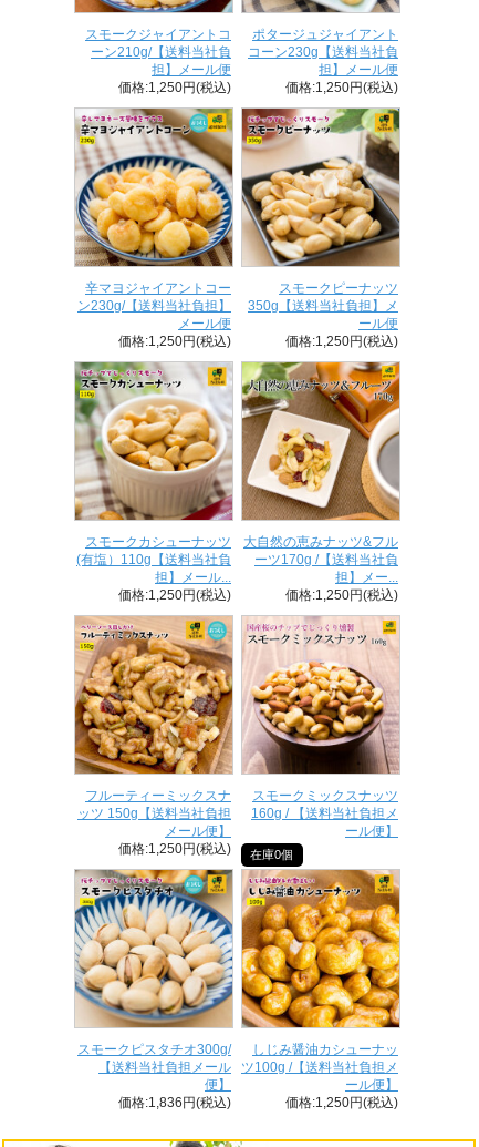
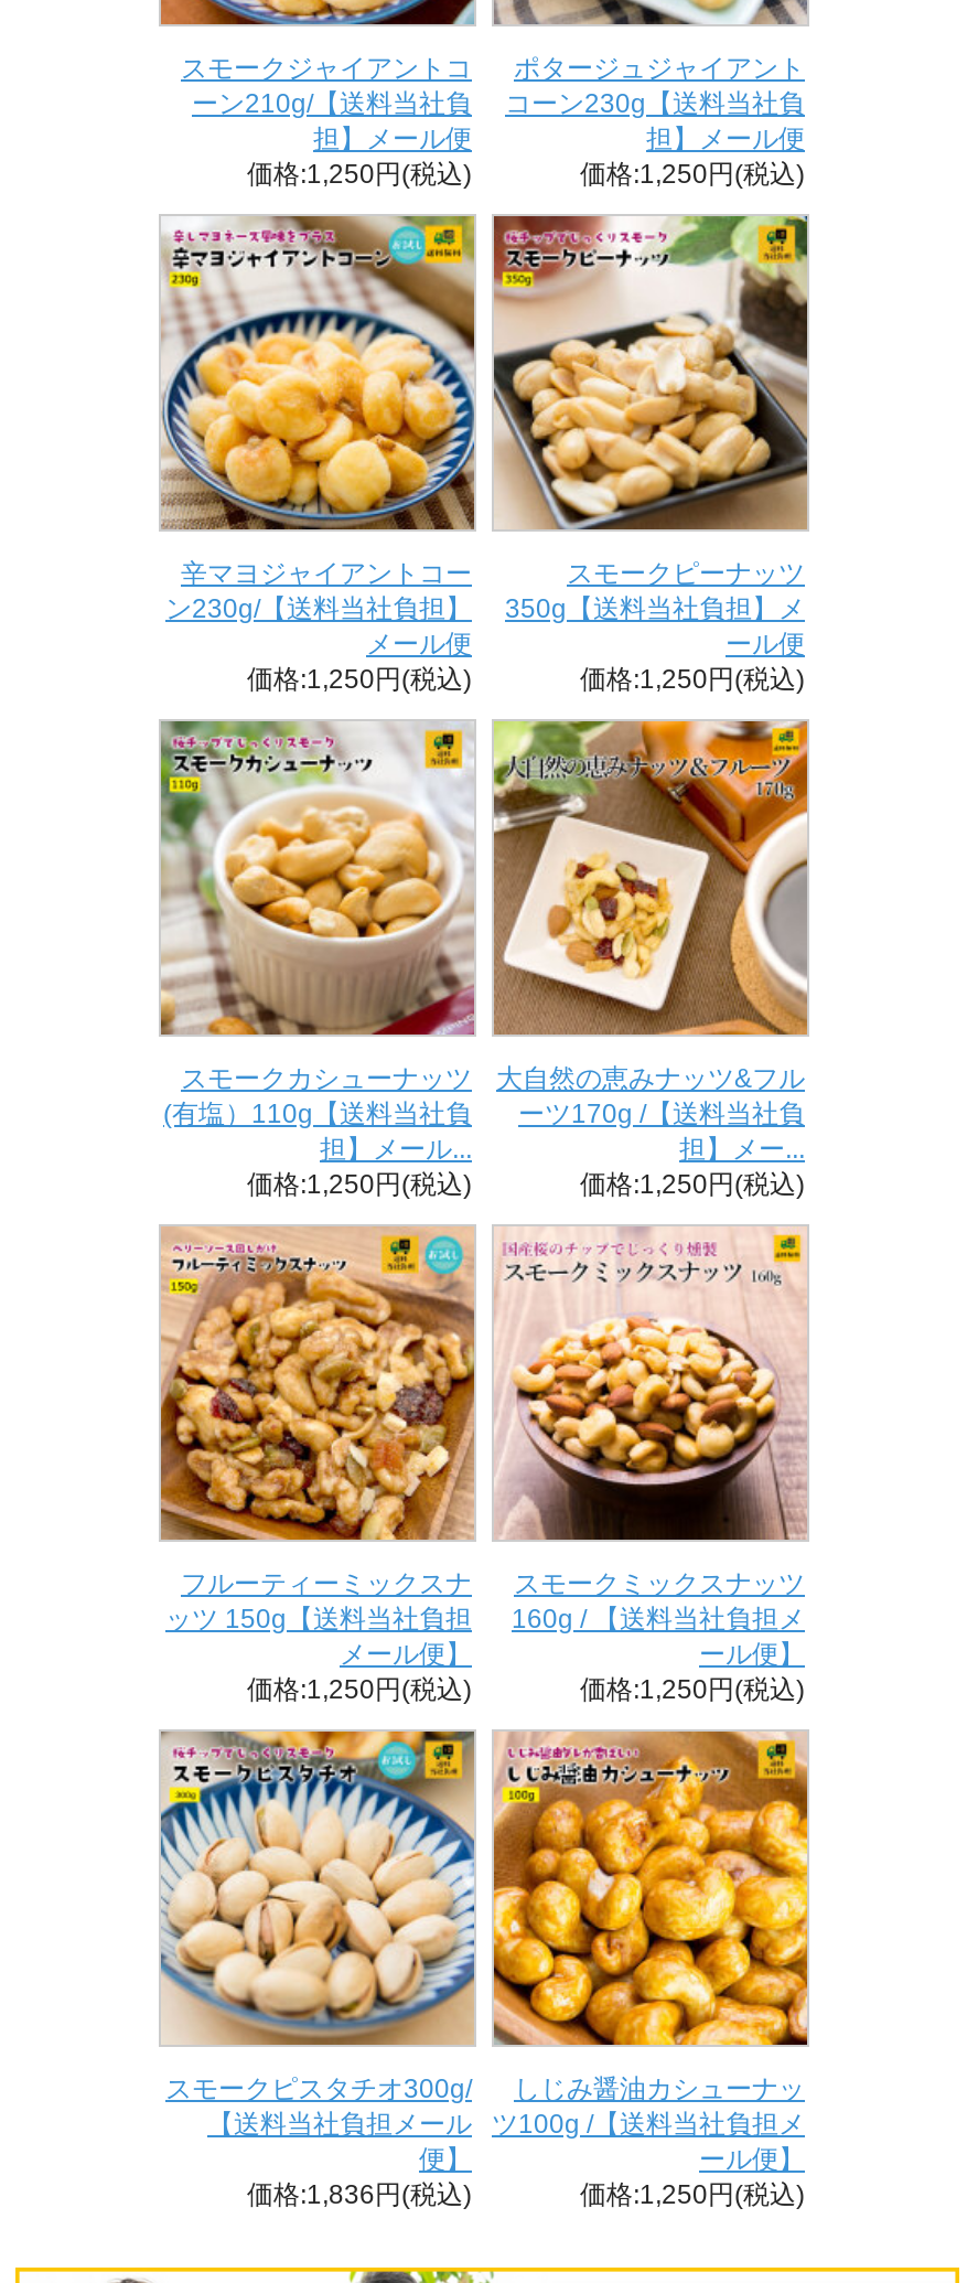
[250,848,293,861] 在庫0個 -> [580,1675,805,1706] 価格:1,250円(税込)

